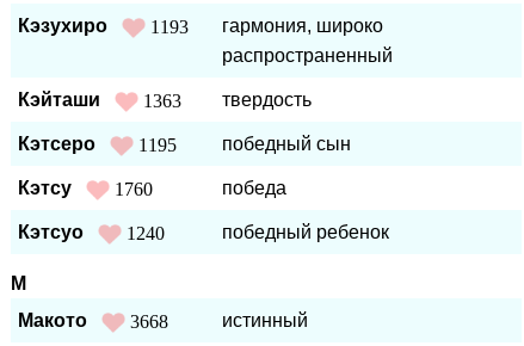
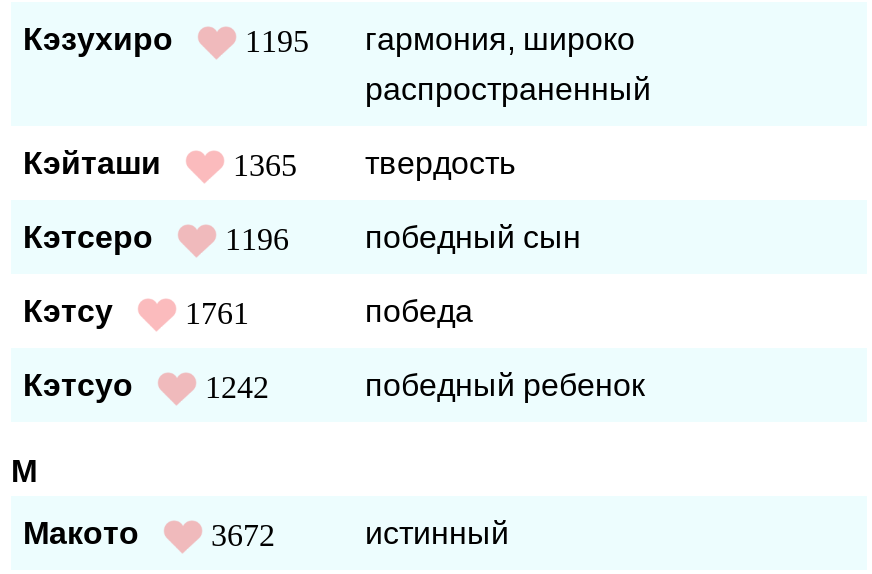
[150,16,383,37] 1193 гармония, широко -> [245,22,635,58] 1195 гармония, широко
[143,90,312,111] 1363 твердость -> [233,146,515,182] 1365 твердость
[138,135,177,155] 1195 -> [225,222,289,256] 1196
[115,179,153,199] 1760 -> [185,296,249,330] 1761
[127,223,165,243] 1240 -> [205,370,269,404] 1242
[130,311,168,332] 3668 -> [211,518,275,552] 3672

